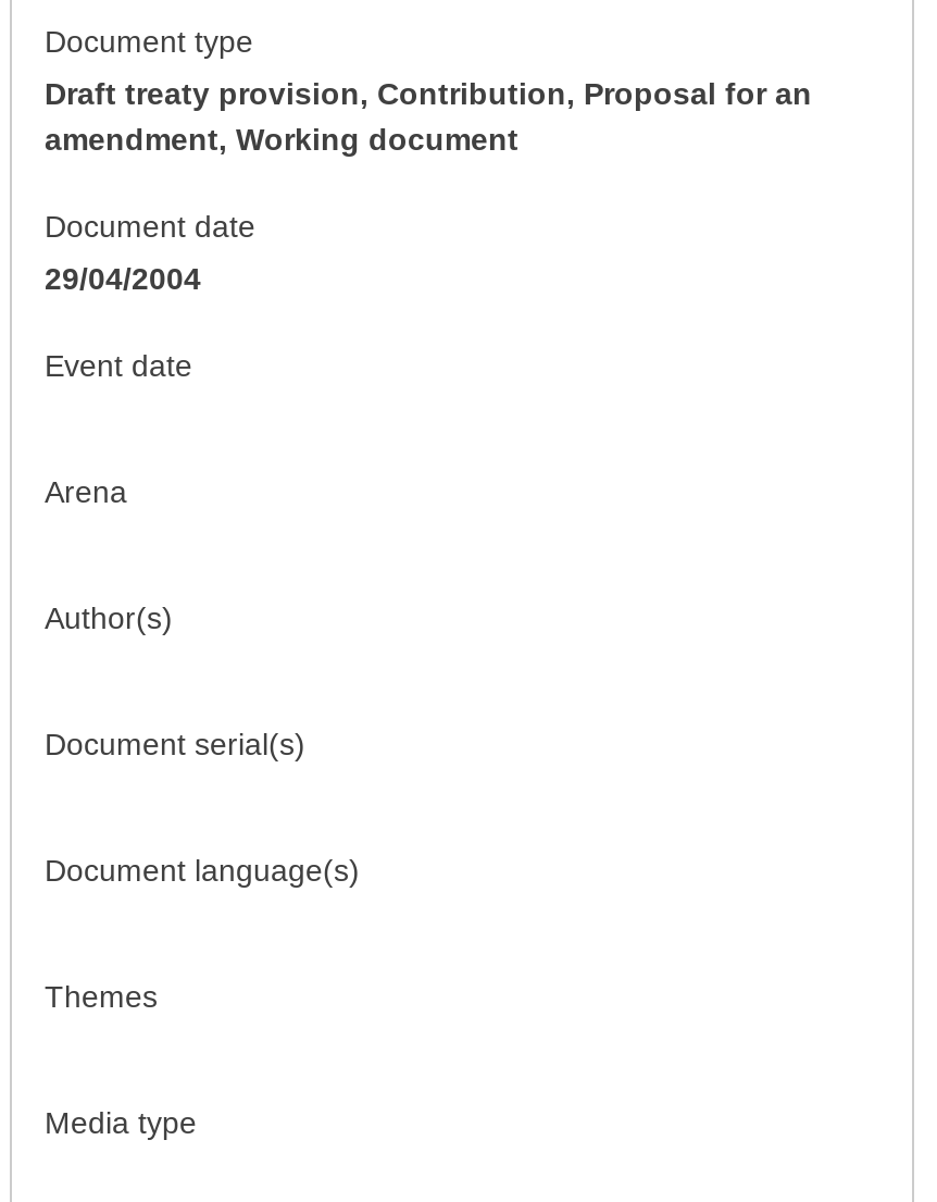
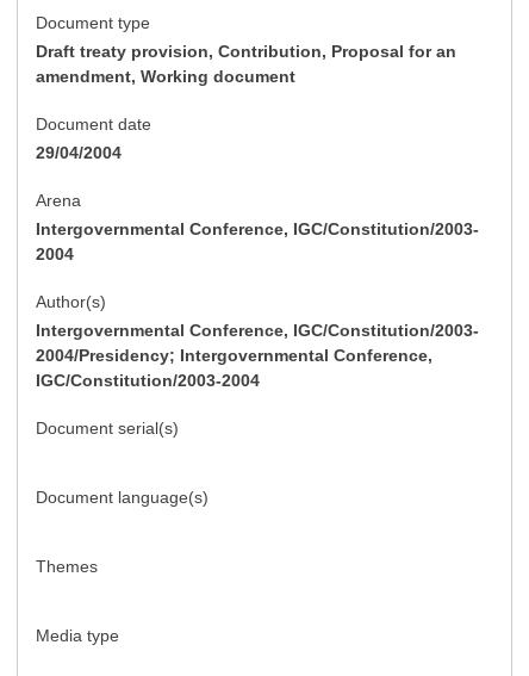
[45,347,192,382] Event date -> none
moved [45,473,127,508] -> [36,190,81,209]: Arena
none -> [36,219,479,263] Intergovernmental Conference, IGC/Constitution/2003- | 2004
moved [45,599,173,634] -> [36,292,106,311]: Author(s)
none -> [36,320,479,389] Intergovernmental Conference, IGC/Constitution/2003- | 2004/Presidency; Intergovernmental Conference, | IGC/Constitution/2003-2004

